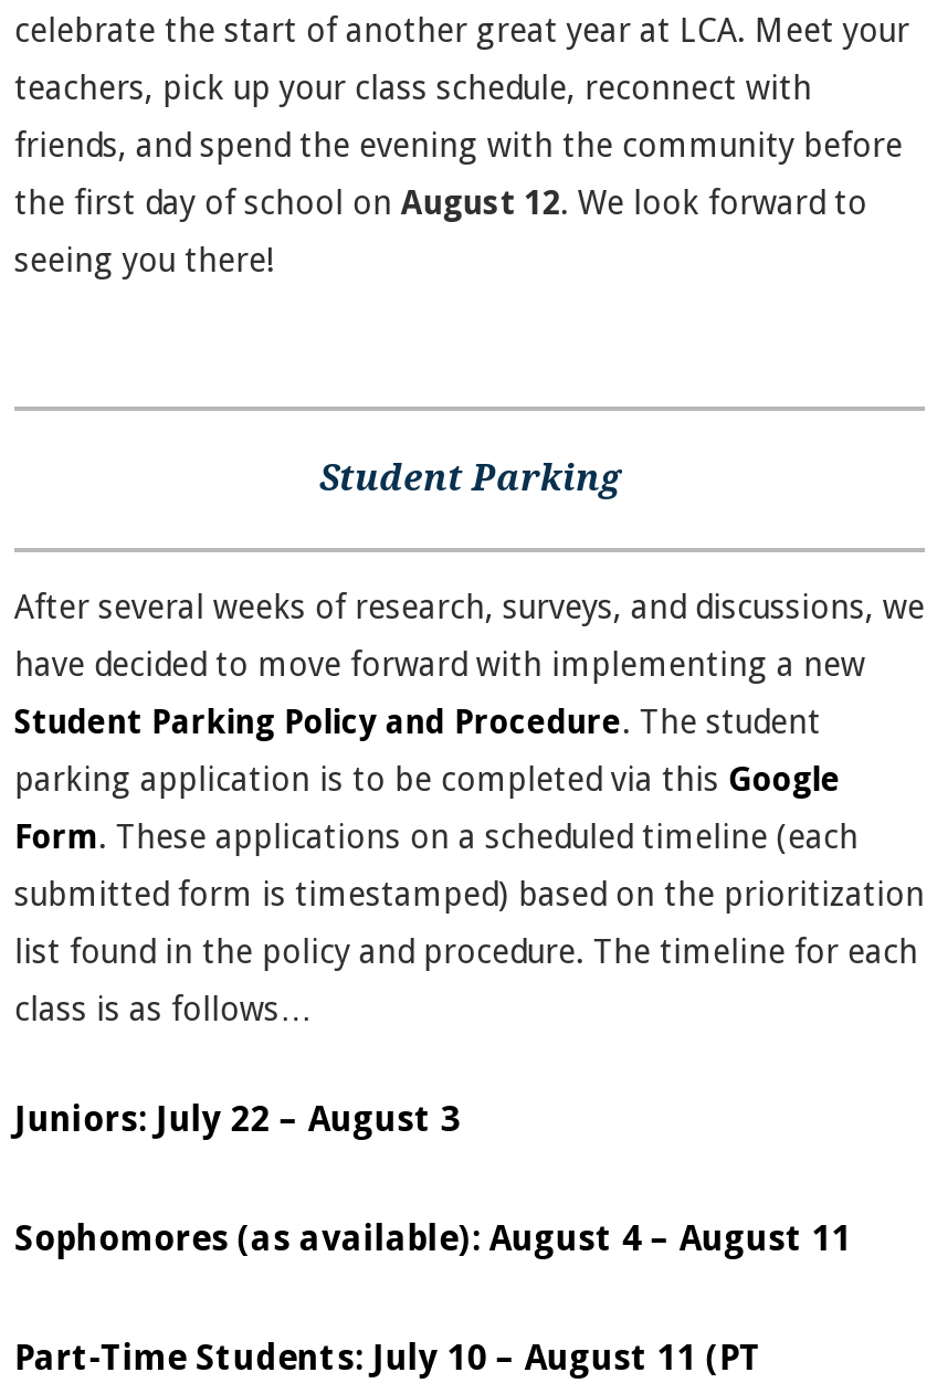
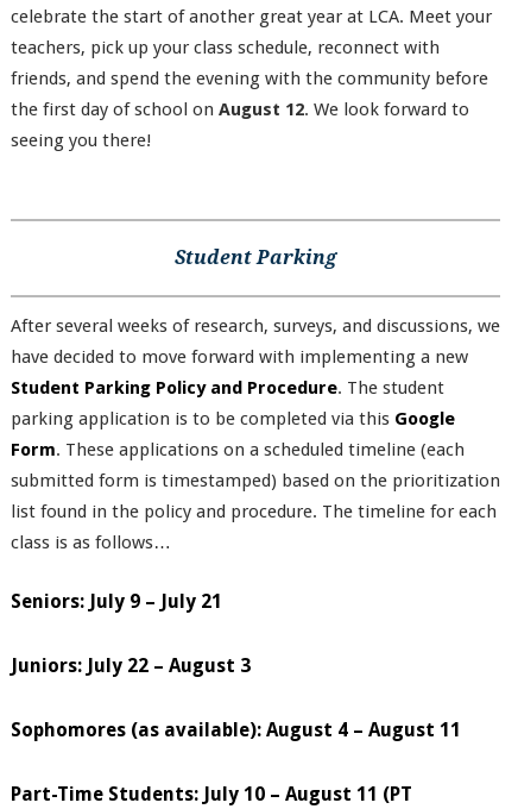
none -> [11,591,222,613] Seniors: July 9 – July 21

